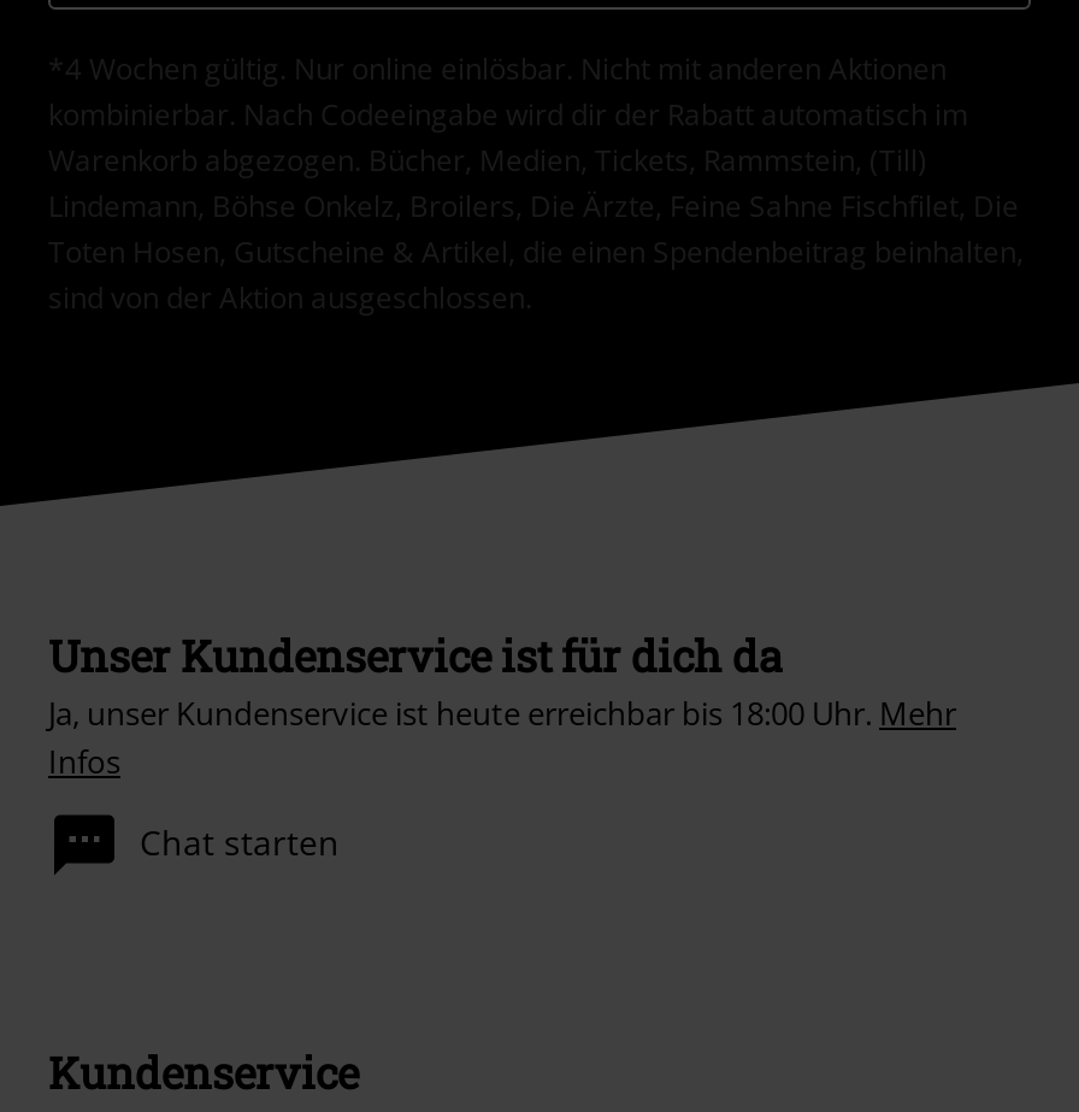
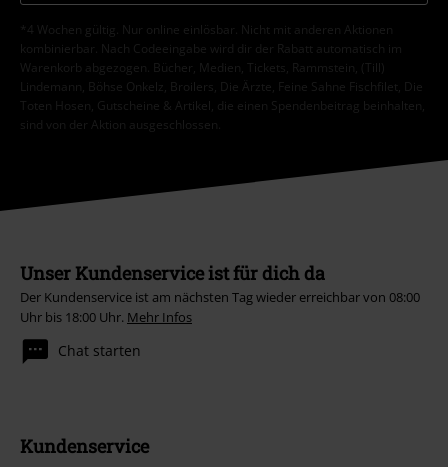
[48,692,956,783] Ja, unser Kundenservice ist heute erreichbar bis 18:00 Uhr. Mehr | Infos -> [20,288,420,326] Der Kundenservice ist am nächsten Tag wieder erreichbar von 08:00 | Uhr bis 18:00 Uhr. Mehr Infos

